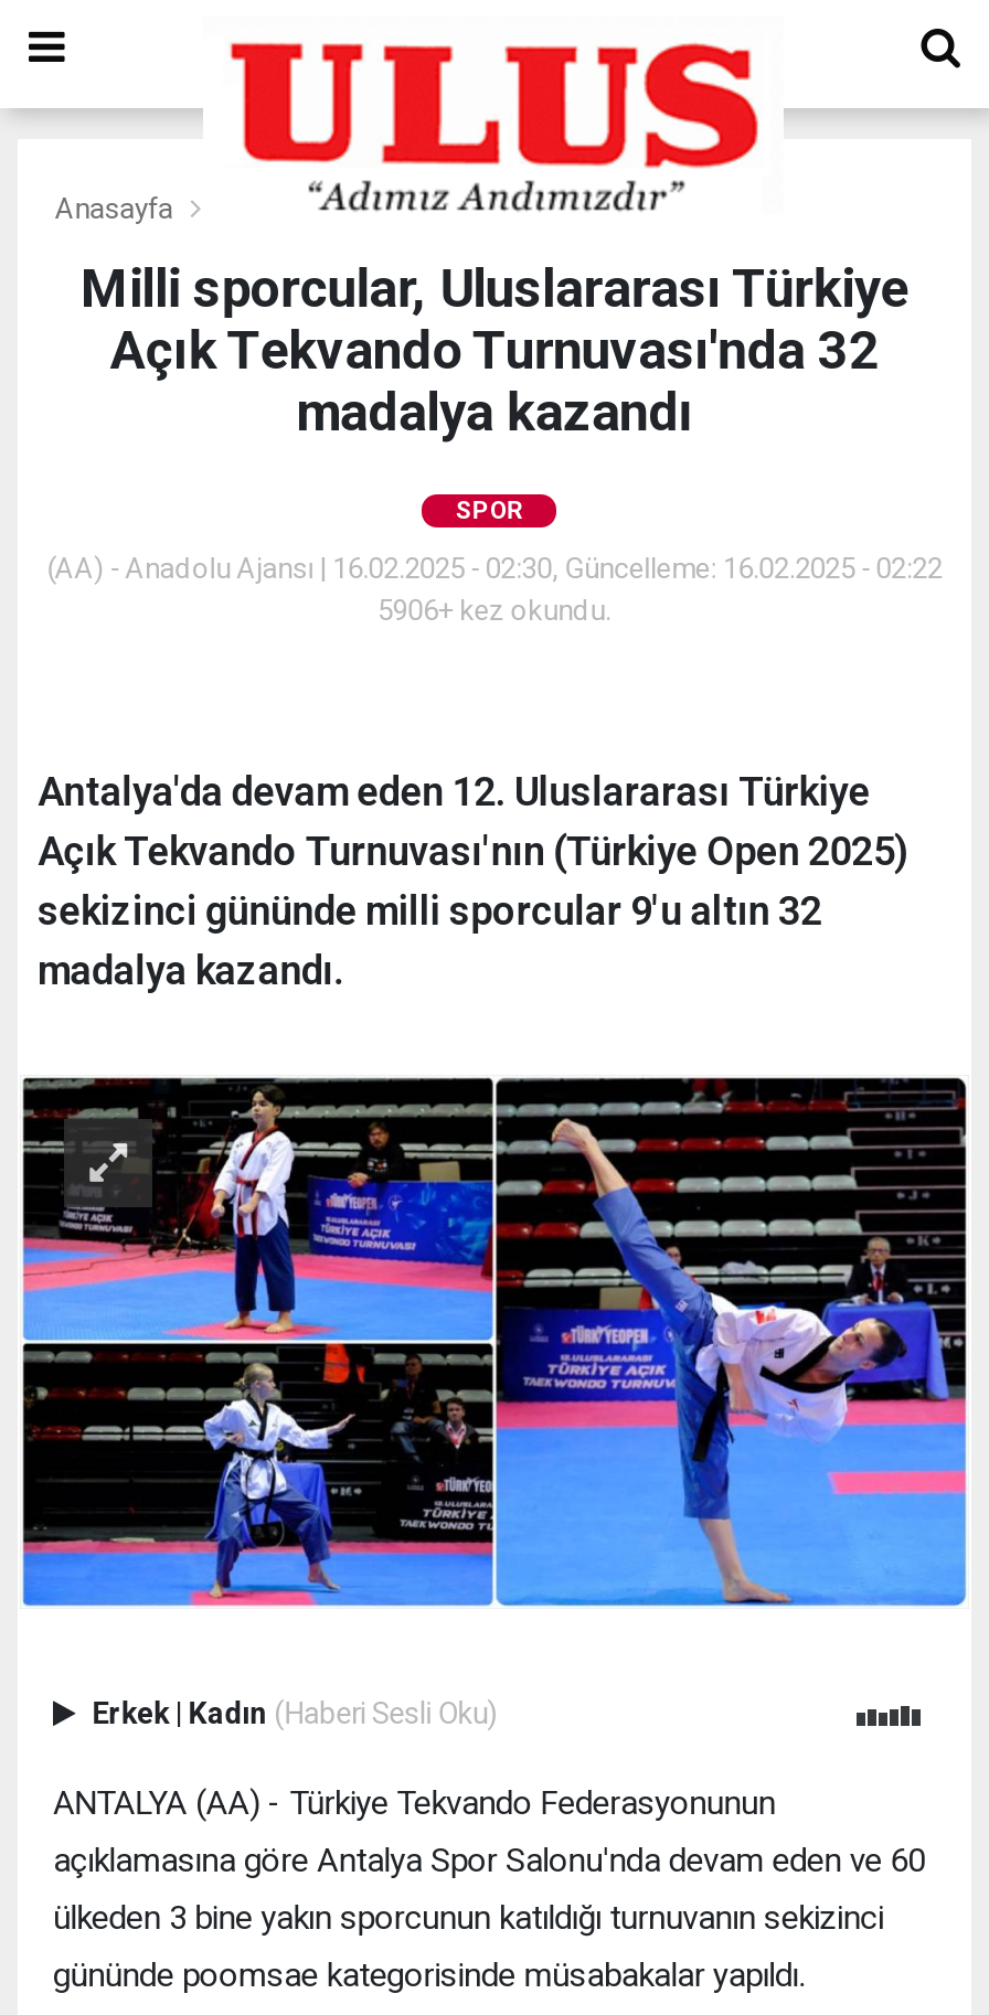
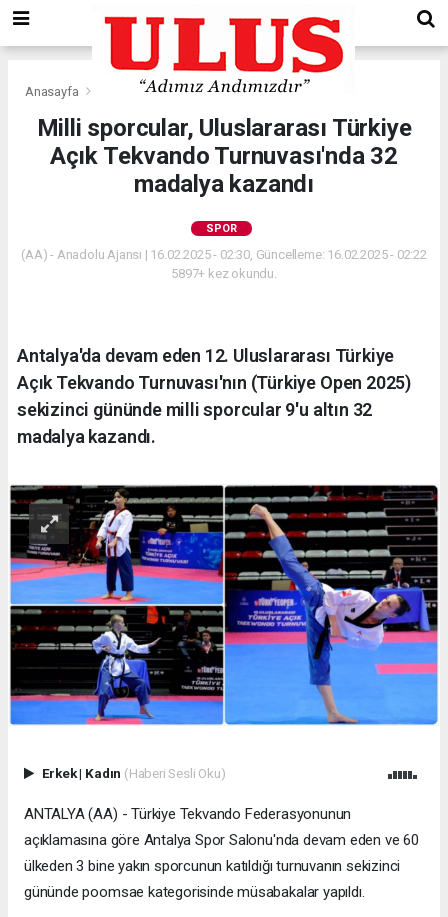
[378,593,611,626] 5906+ kez okundu. -> [171,266,277,281] 5897+ kez okundu.

